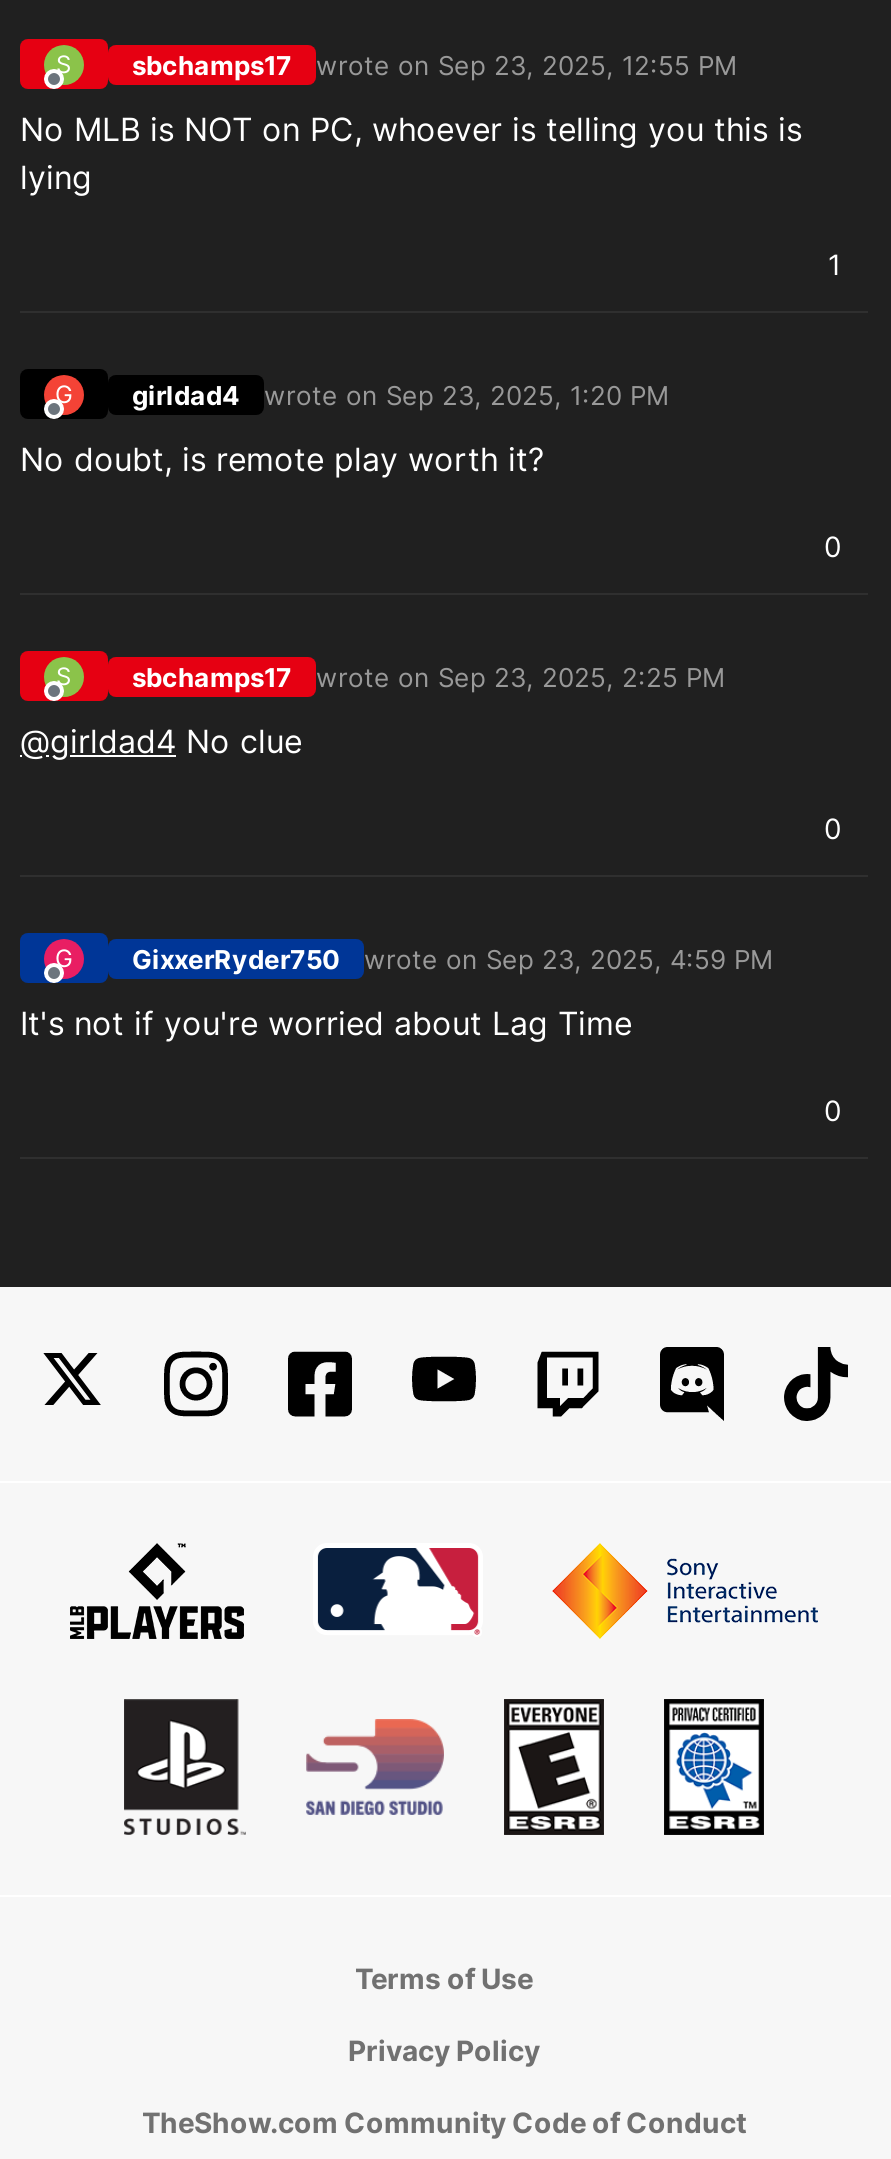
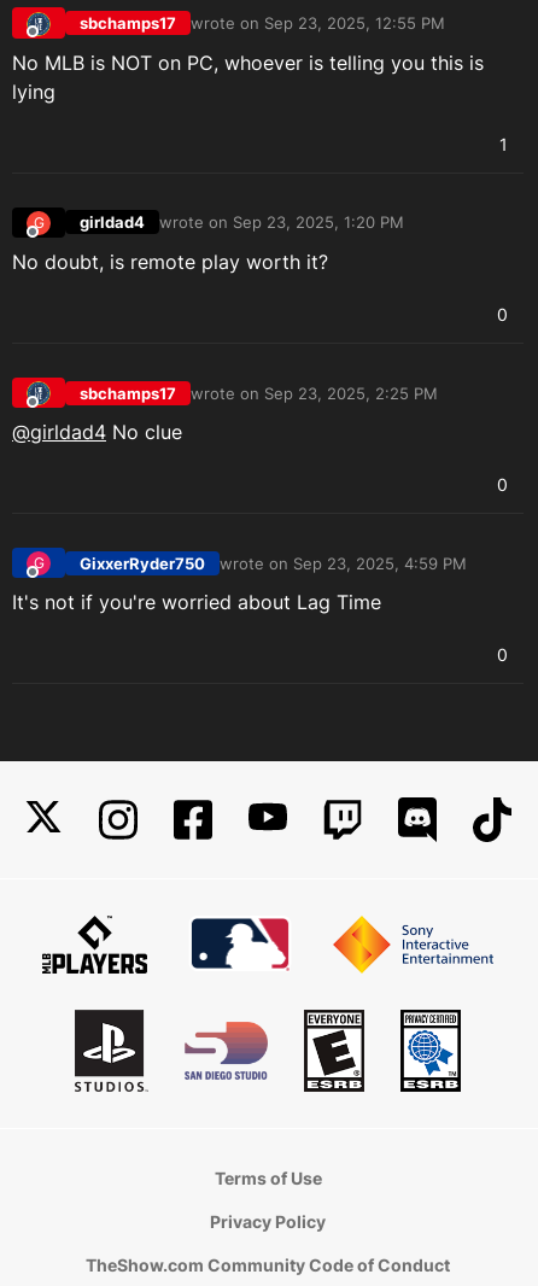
[56,50,72,80] S -> none
[56,662,72,692] S -> none

